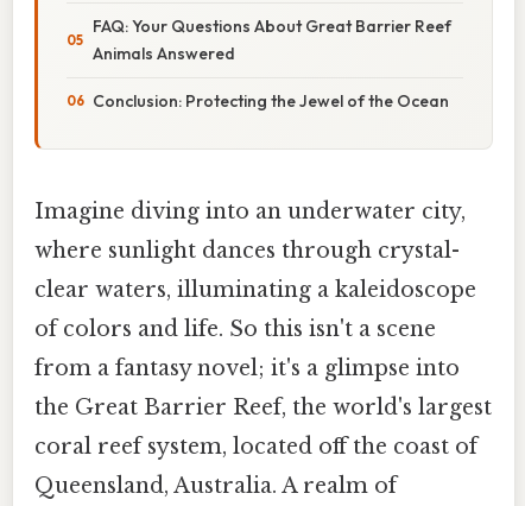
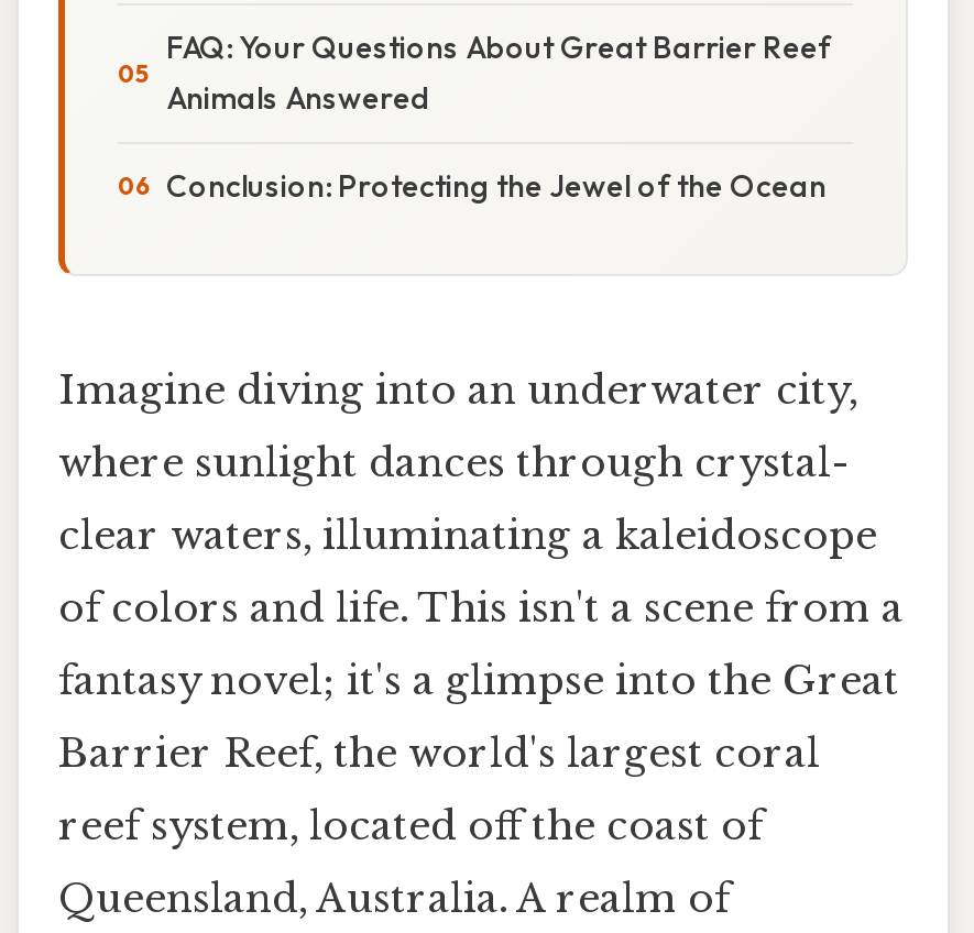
[34,316,436,342] of colors and life. So this isn't a scene -> [58,584,904,632] of colors and life. This isn't a scene from a
[34,355,460,381] from a fantasy novel; it's a glimpse into -> [58,656,899,705] fantasy novel; it's a glimpse into the Great
[34,394,492,420] the Great Barrier Reef, the world's largest -> [58,729,820,777] Barrier Reef, the world's largest coral
[34,433,477,459] coral reef system, located off the coast of -> [58,802,763,850] reef system, located off the coast of

